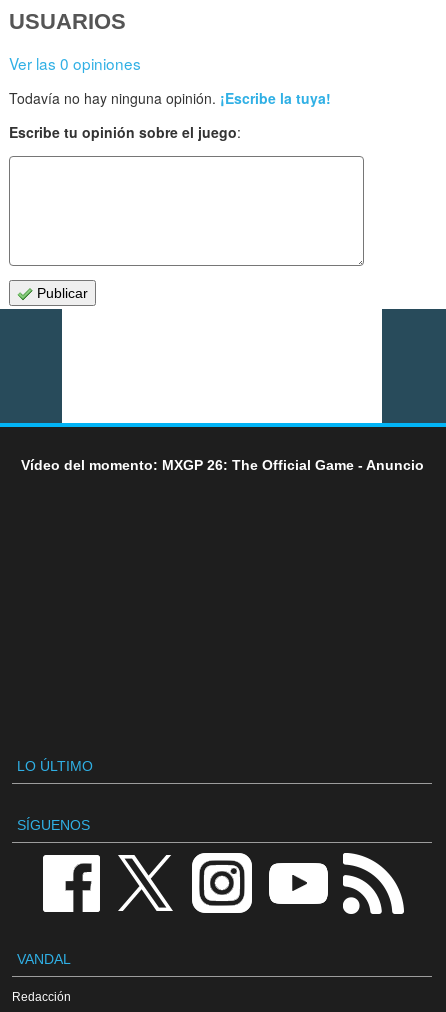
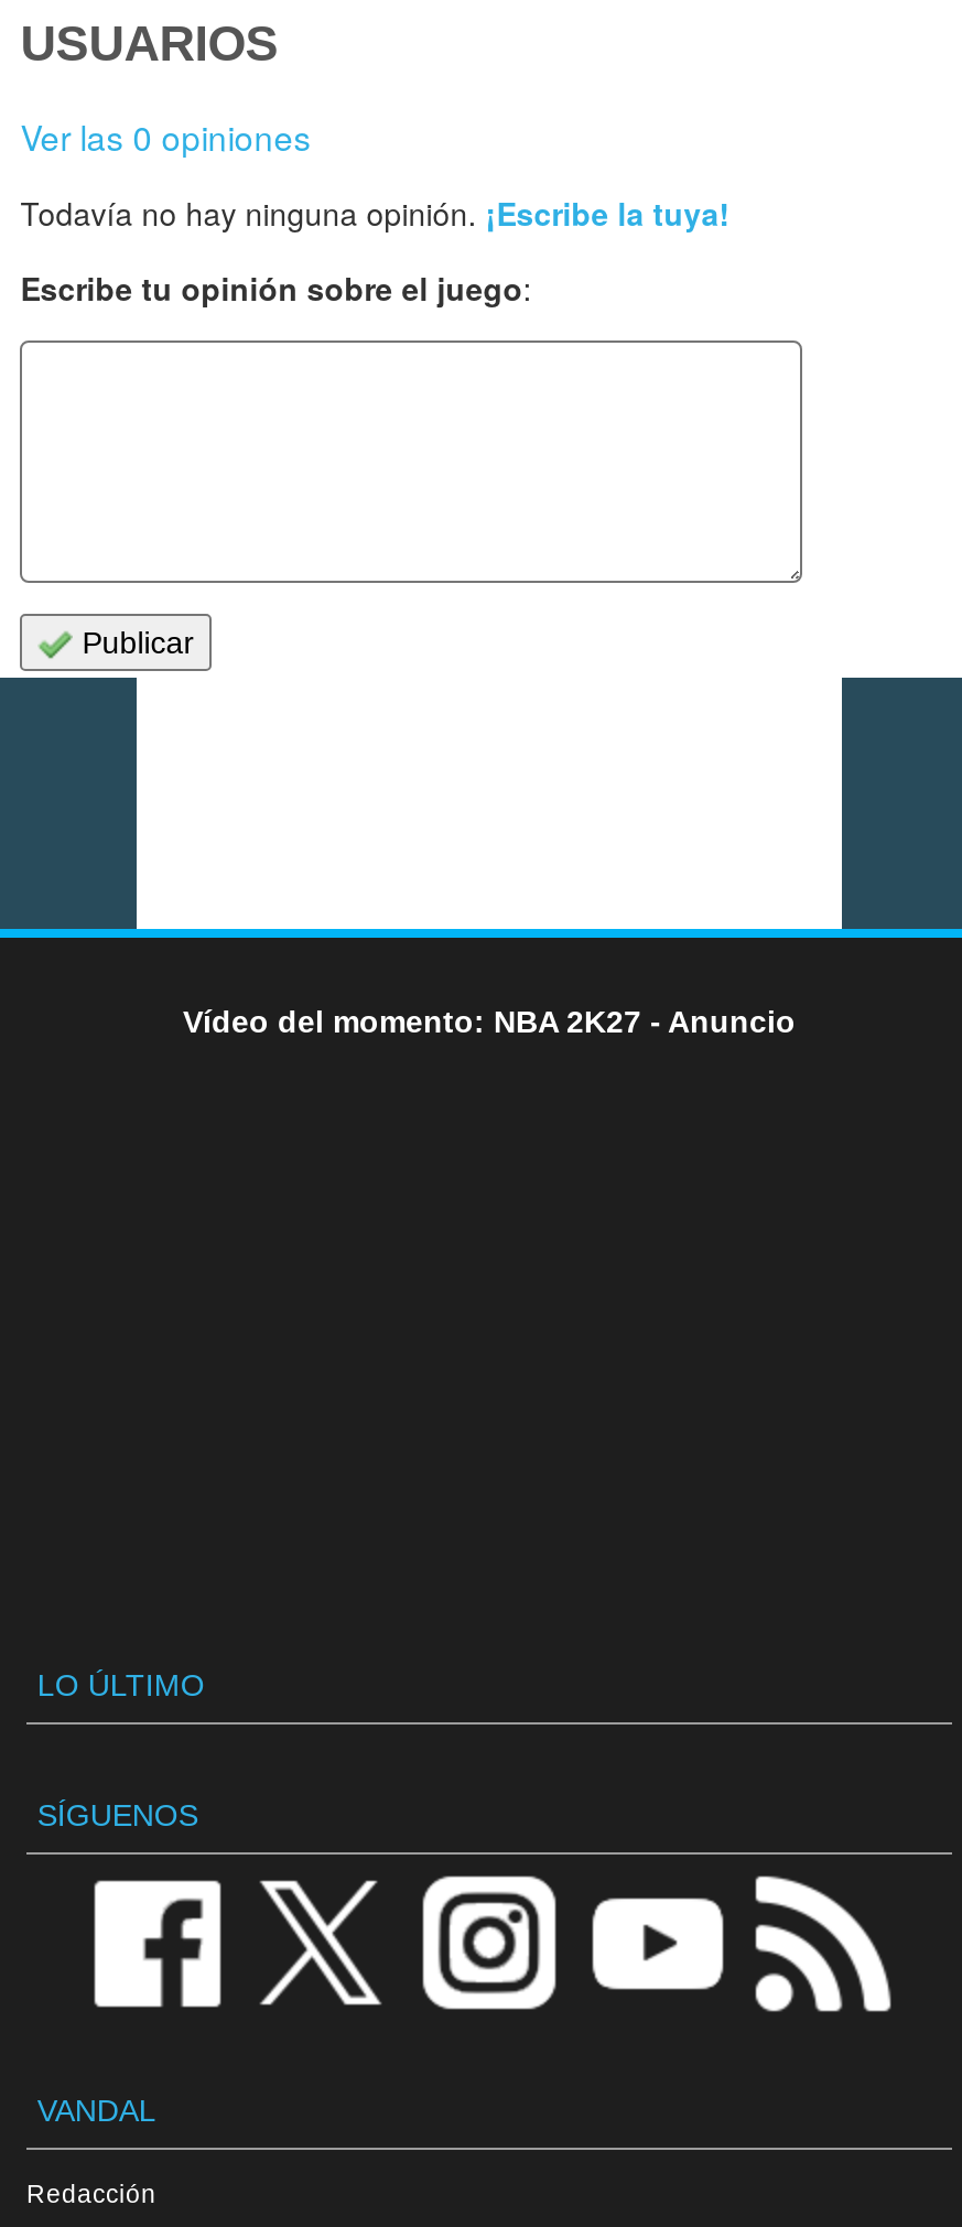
[20,457,423,473] Vídeo del momento: MXGP 26: The Official Game - Anuncio -> [183,1005,796,1040] Vídeo del momento: NBA 2K27 - Anuncio

